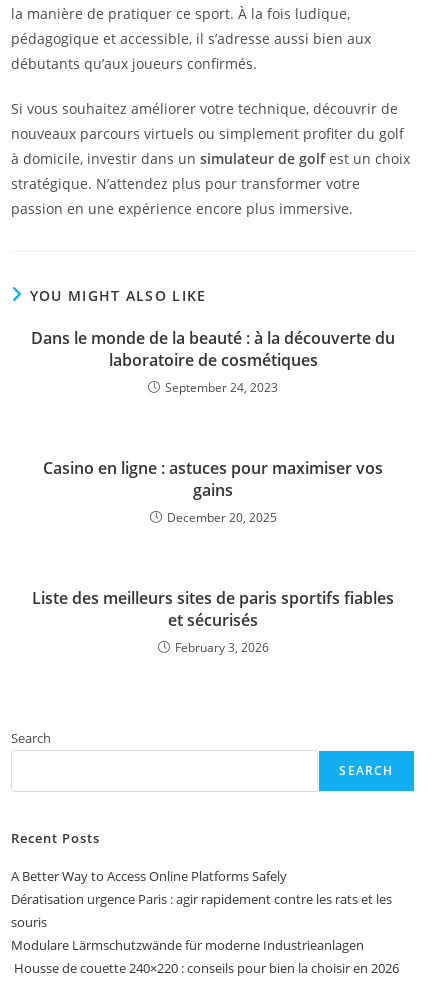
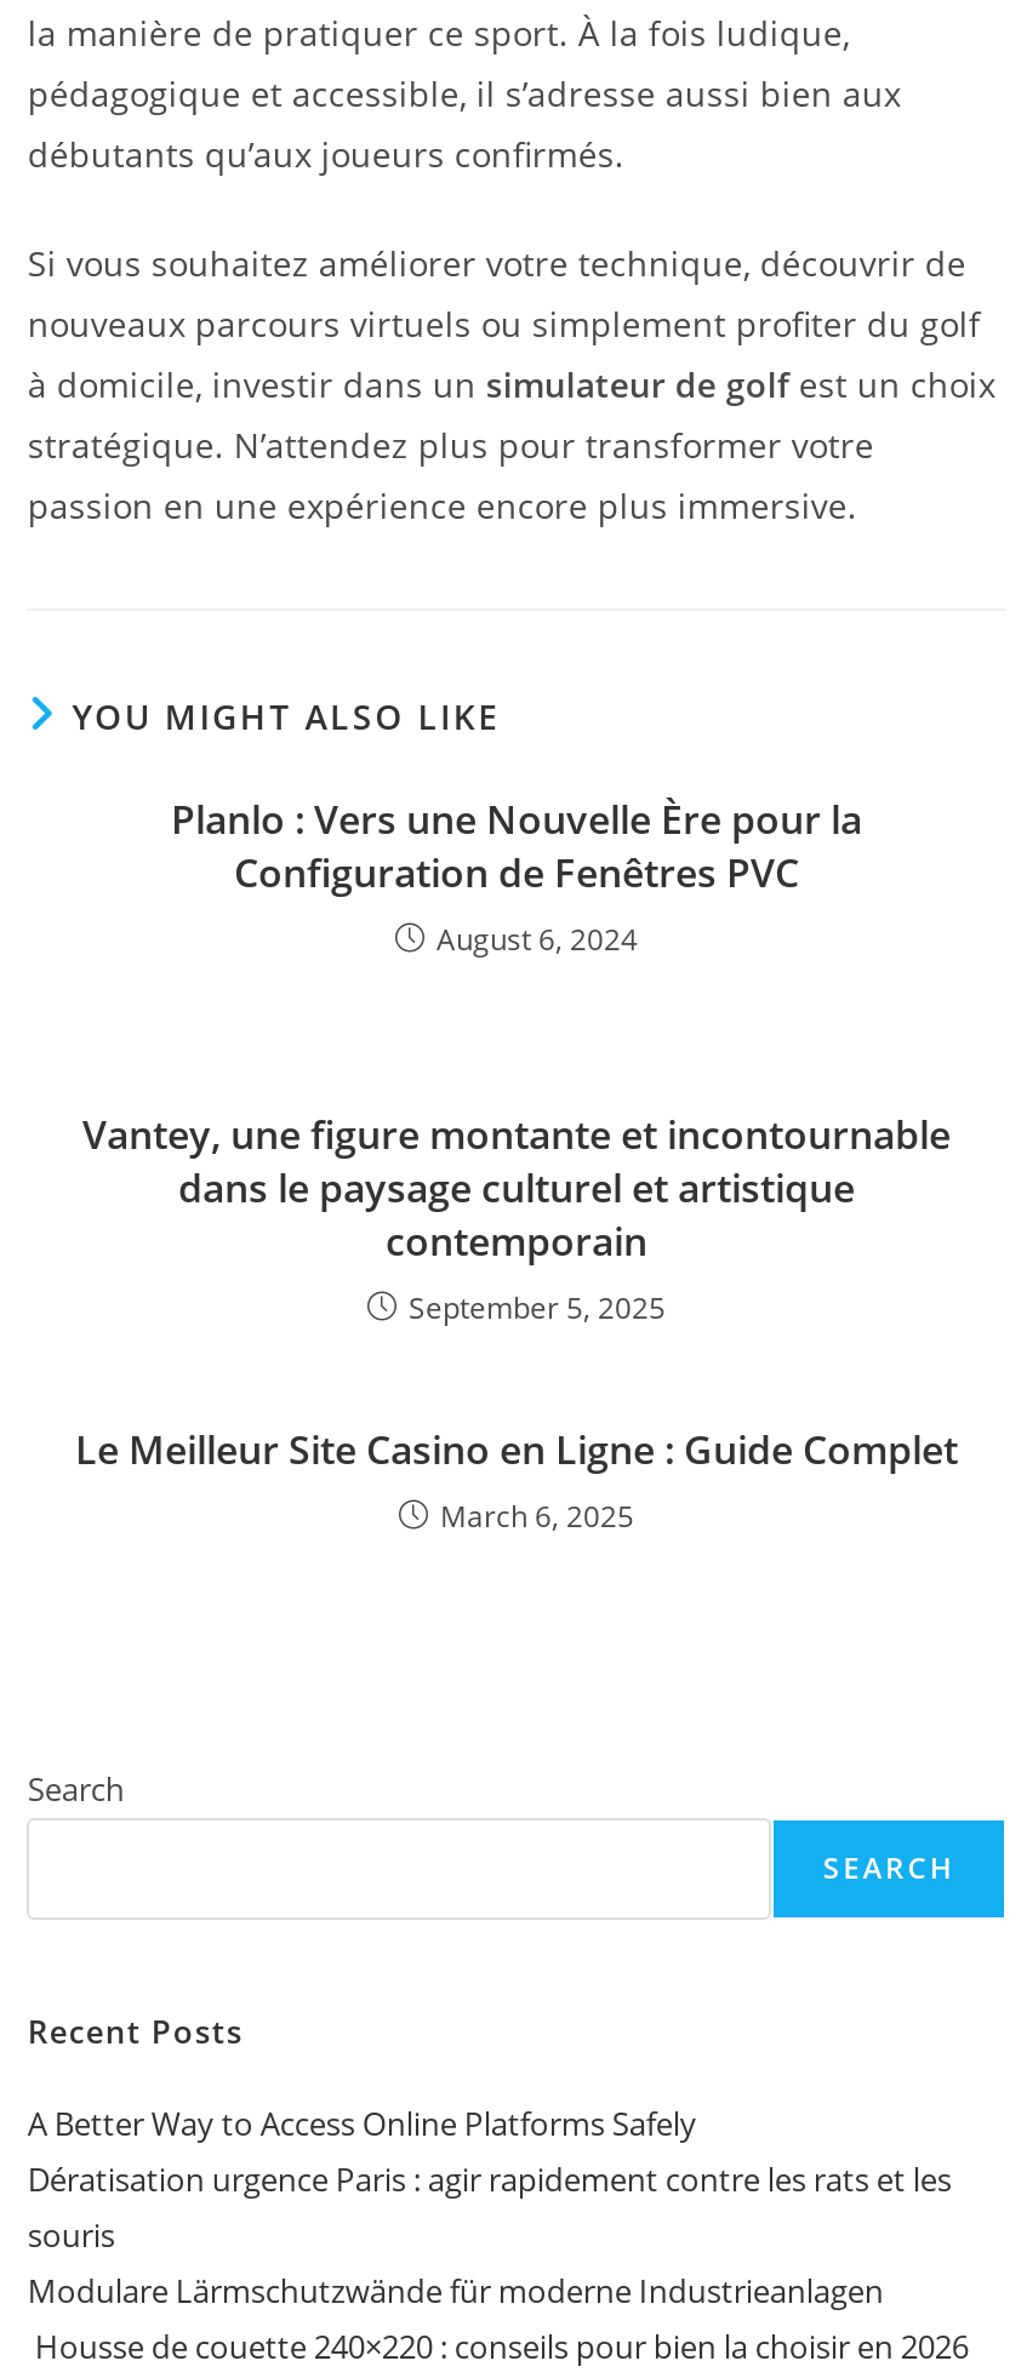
[31,327,395,396] Dans le monde de la beauté : à la découverte du | laboratoire de cosmétiques | September 24, 2023 -> [171,793,862,960] Planlo : Vers une Nouvelle Ère pour la | Configuration de Fenêtres PVC | August 6, 2024
[43,457,383,526] Casino en ligne : astuces pour maximiser vos | gains | December 20, 2025 -> [82,1108,951,1329] Vantey, une figure montante et incontournable | dans le paysage culturel et artistique | contemporain | September 5, 2025
[32,587,394,656] Liste des meilleurs sites de paris sportifs fiables | et sécurisés | February 3, 2026 -> [75,1423,958,1537] Le Meilleur Site Casino en Ligne : Guide Complet | March 6, 2025

